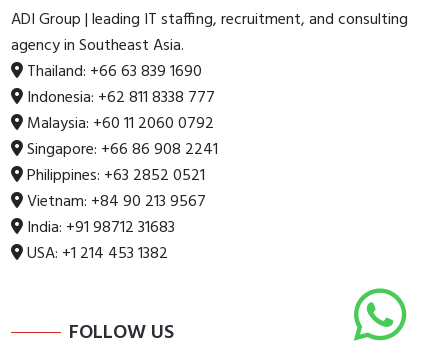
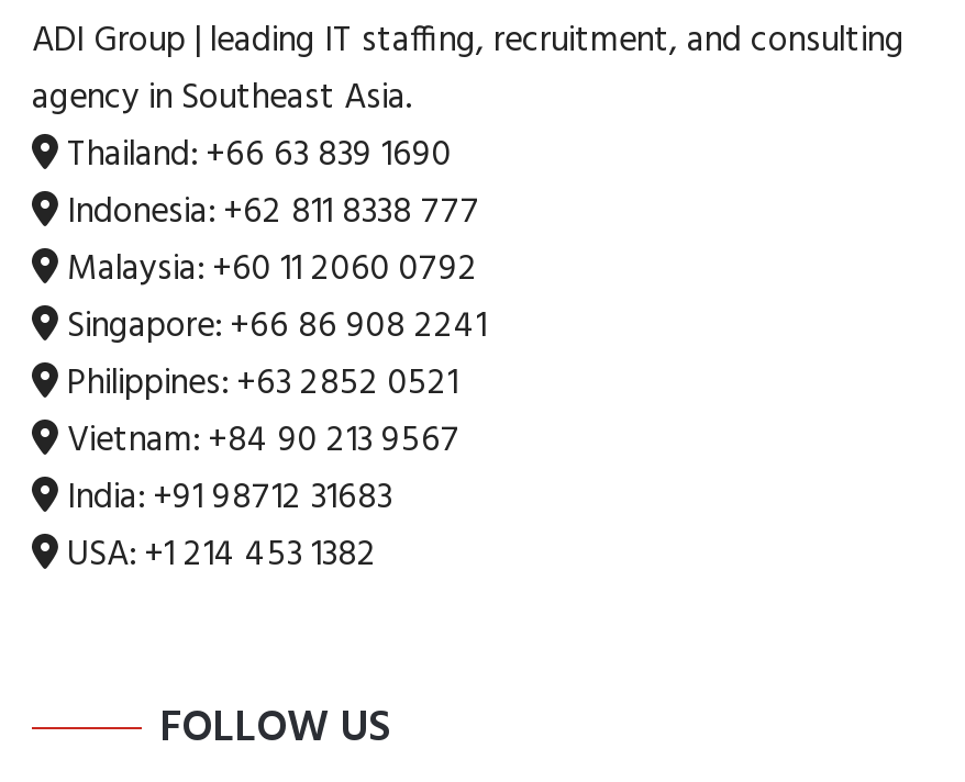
[353,287,408,342] [image] -> none

